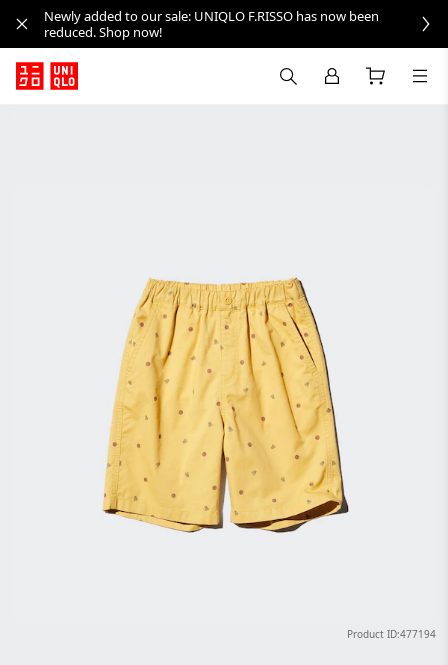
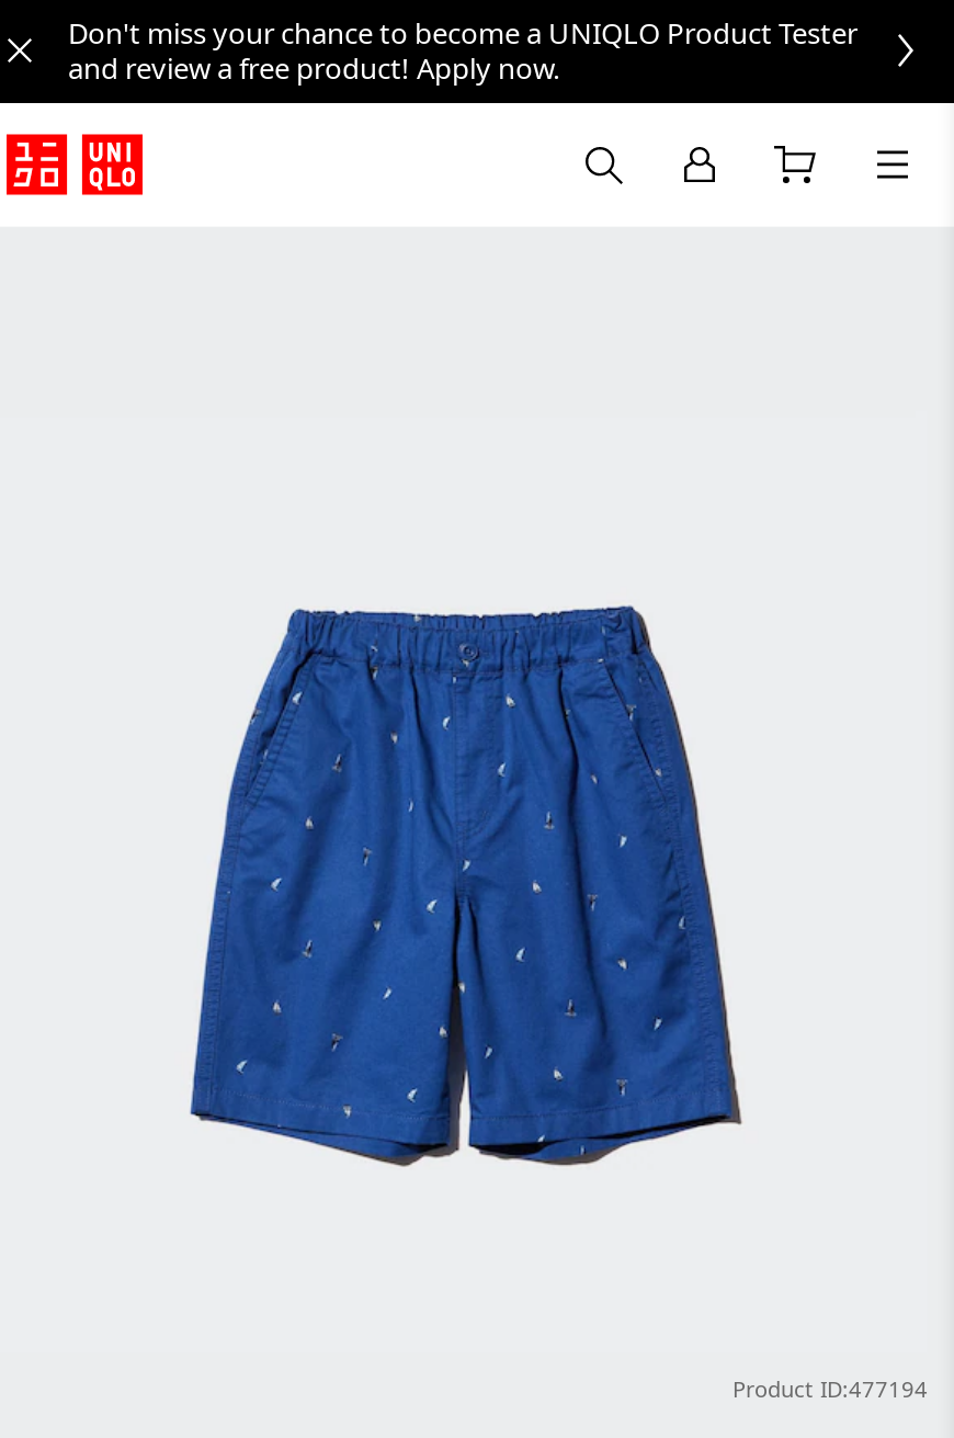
[44,7,379,41] Newly added to our sale: UNIQLO F.RISSO has now been | reduced. Shop now! -> [68,13,858,88] Don't miss your chance to become a UNIQLO Product Tester | and review a free product! Apply now.
[100,277,351,533] [image] -> [189,603,743,1167] [image]

